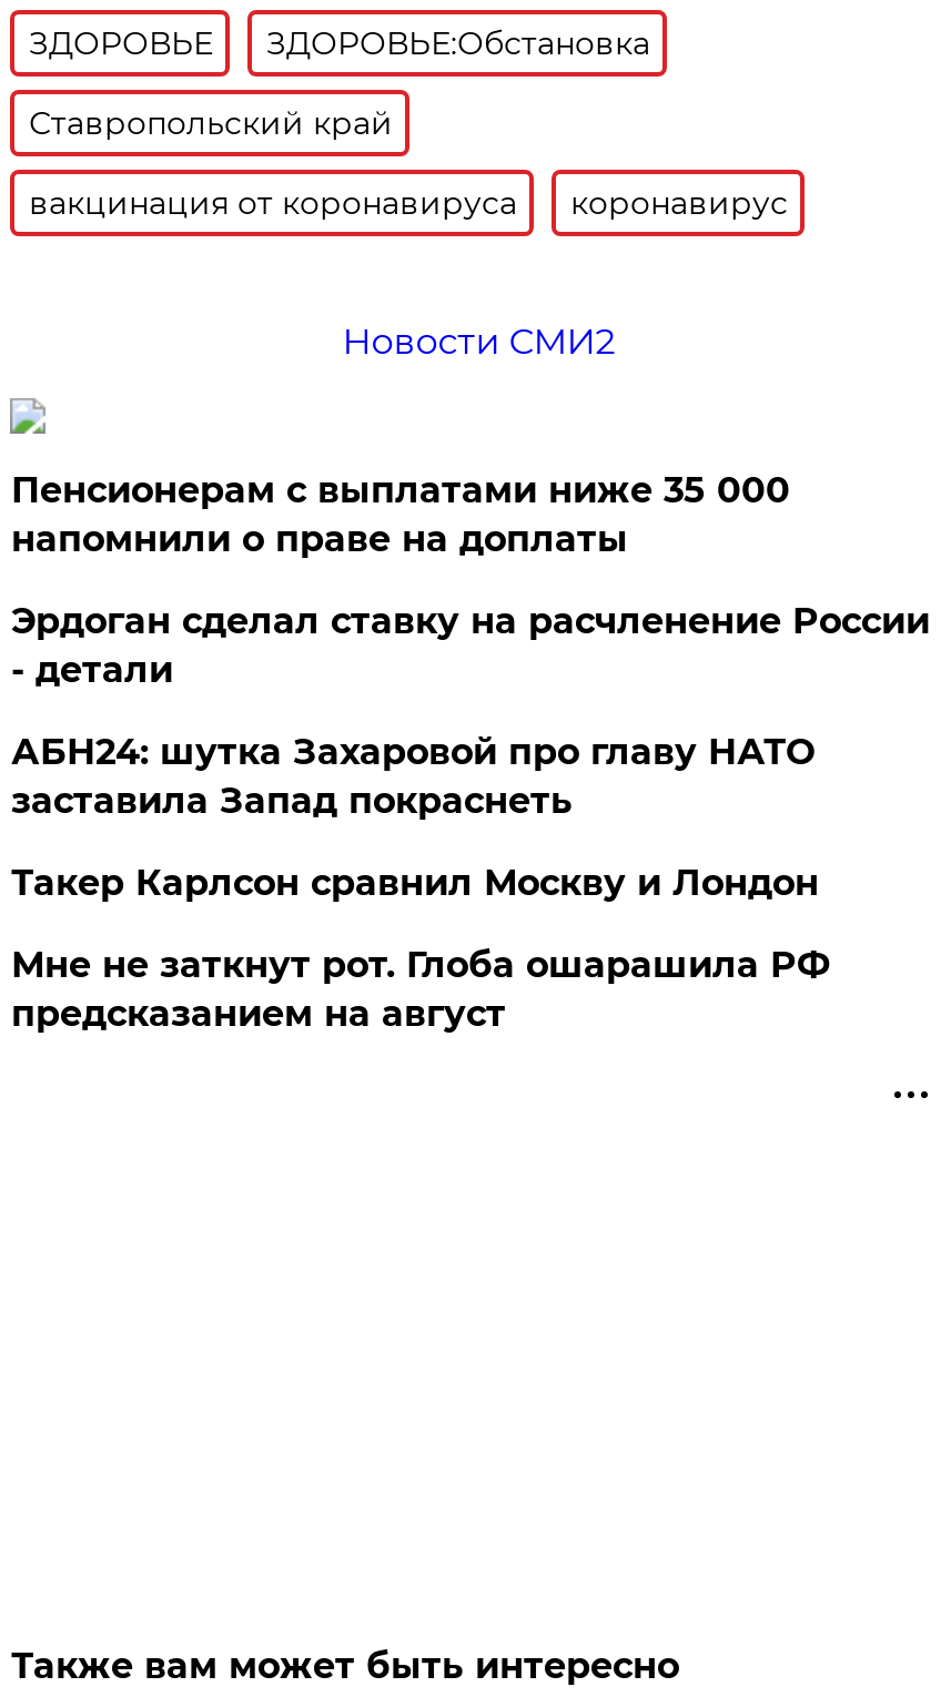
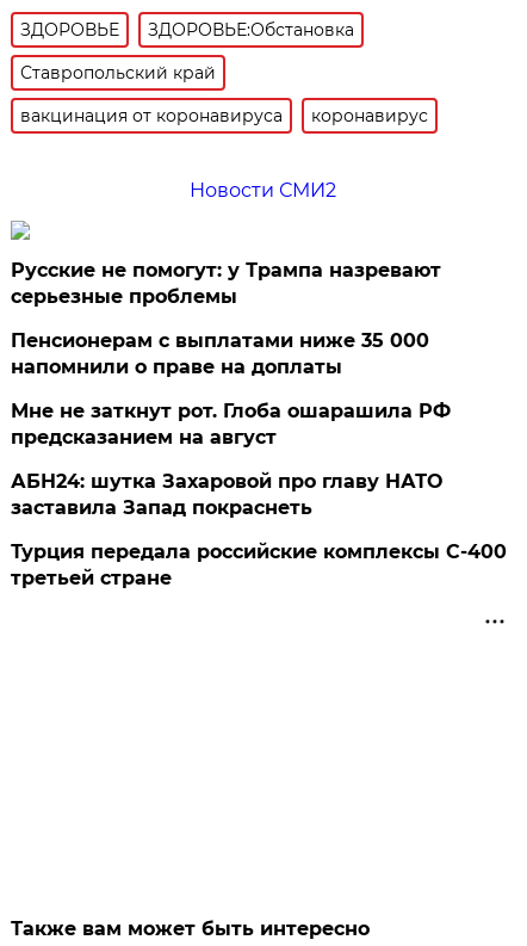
none -> [11,259,442,308] Русские не помогут: у Трампа назревают | серьезные проблемы
moved [11,469,790,560] -> [11,329,430,378]: Пенсионерам с выплатами ниже 35 000 | напомнили о праве на доплаты
[11,600,930,904] Эрдоган сделал ставку на расчленение России | - детали | Такер Карлсон сравнил Москву и Лондон -> none
moved [11,731,814,822] -> [11,470,443,519]: АБН24: шутка Захаровой про главу НАТО | заставила Запад покраснеть
moved [11,944,830,1035] -> [11,400,451,449]: Мне не заткнут рот. Глоба ошарашила РФ | предсказанием на август
none -> [11,540,507,589] Турция передала российские комплексы С-400 | третьей стране

